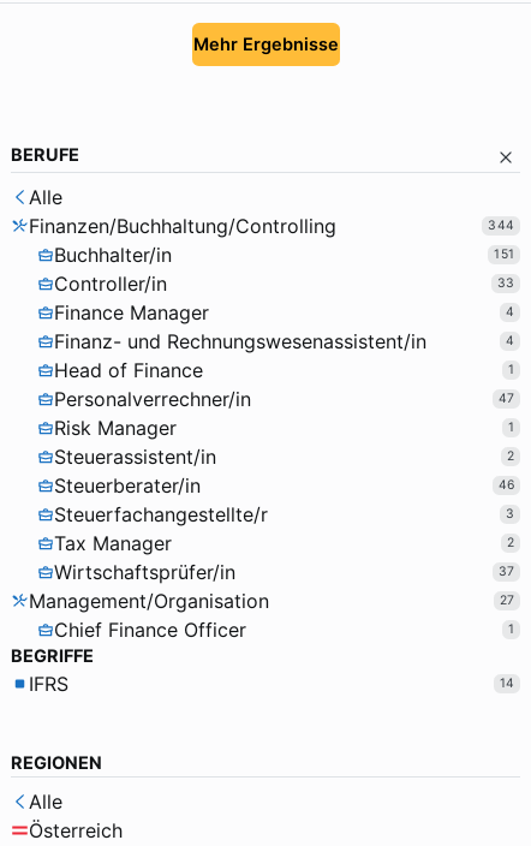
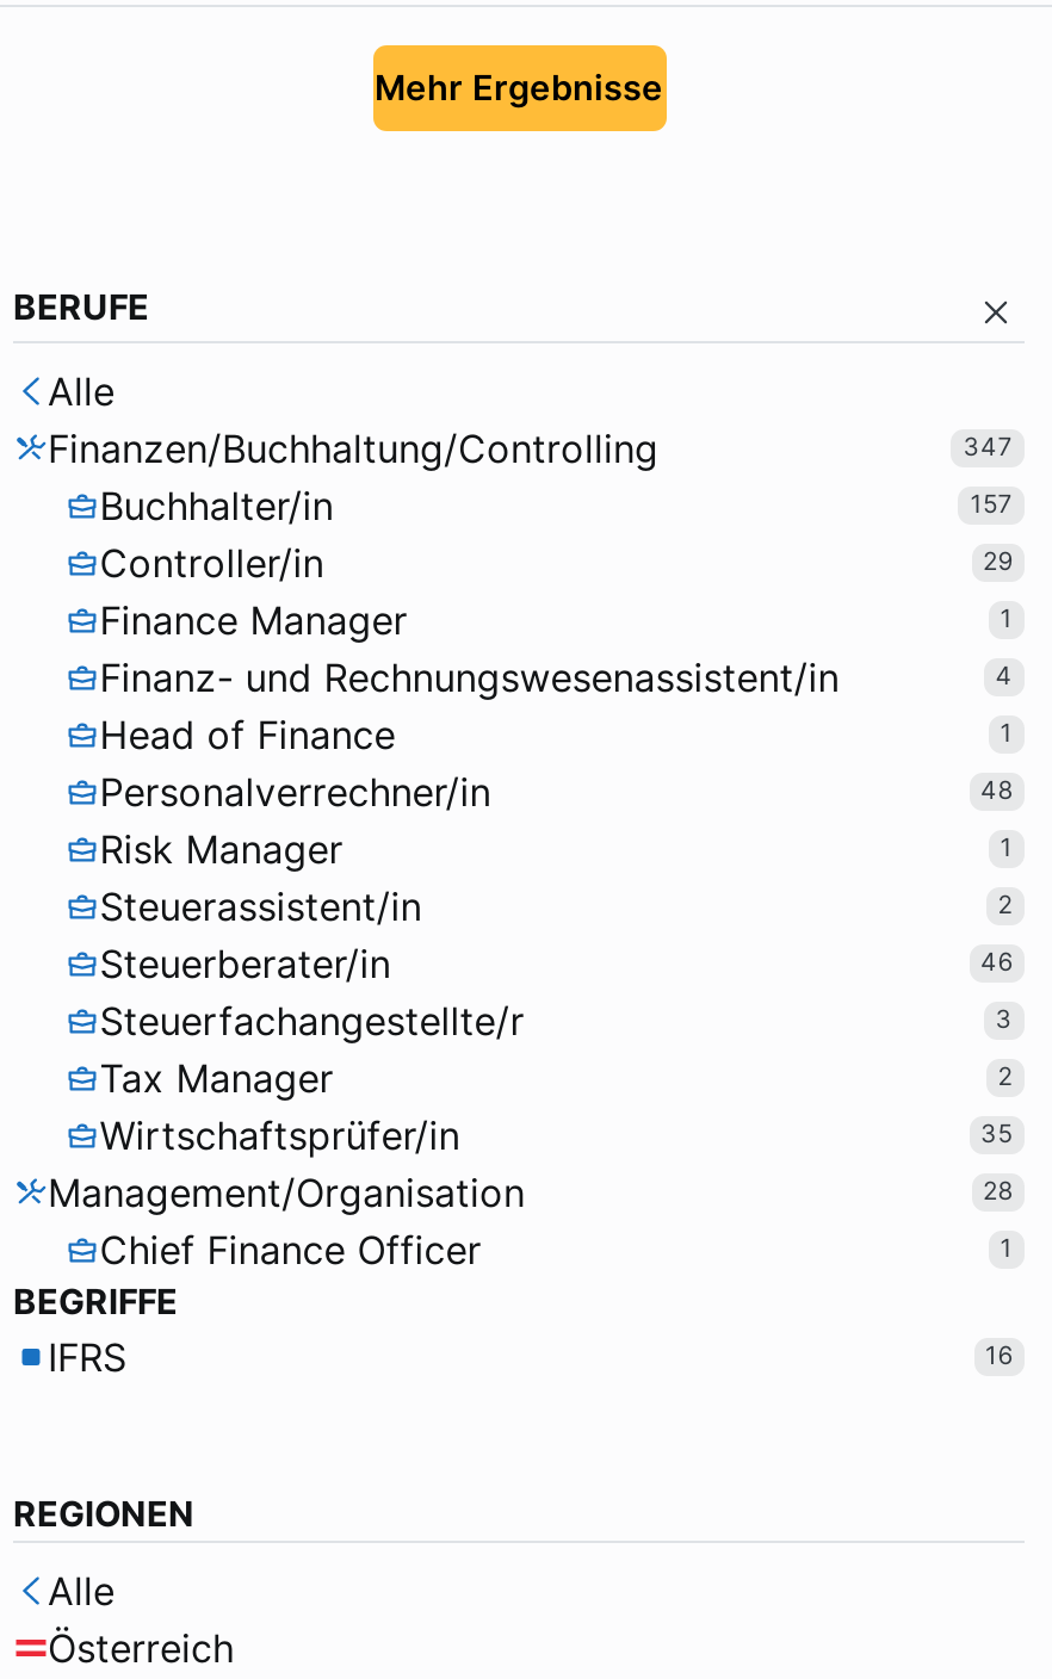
[488,218,514,233] 344 -> [963,432,1013,463] 347
[494,247,514,262] 151 -> [970,489,1013,520] 157
[497,275,514,291] 33 -> [983,547,1013,578] 29
[506,304,514,320] 4 -> [1000,604,1013,635] 1
[498,391,514,406] 47 -> [980,776,1013,807] 48
[498,564,514,579] 37 -> [980,1119,1013,1150] 35
[499,593,514,608] 27 -> [983,1176,1013,1207] 28
[499,676,514,691] 14 -> [985,1341,1013,1372] 16

